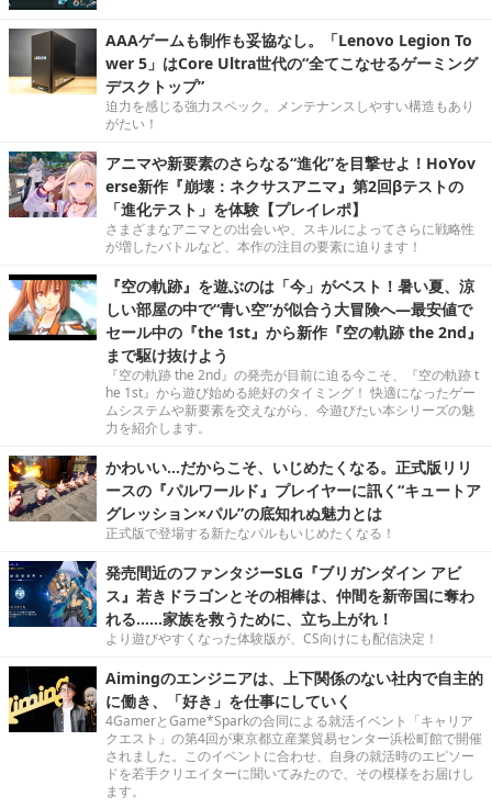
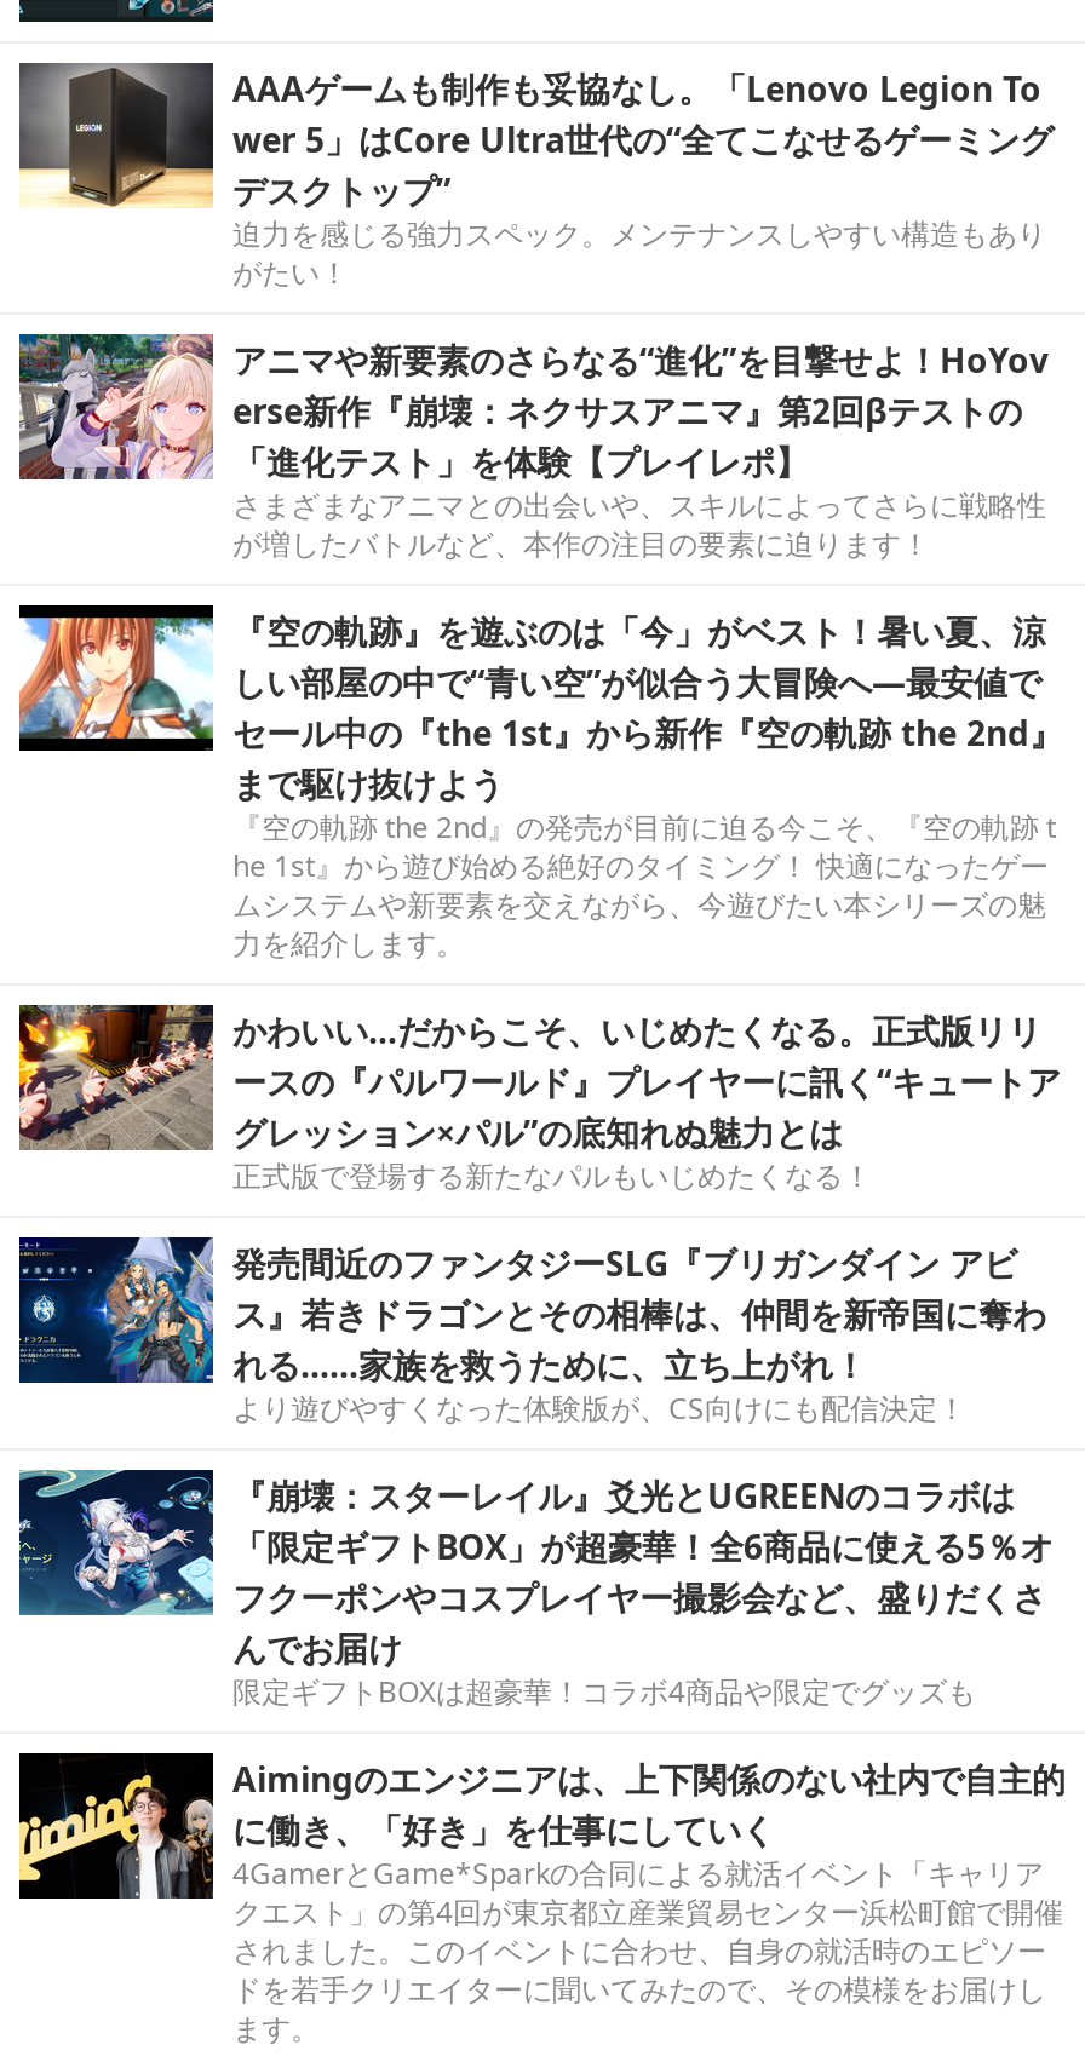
none -> [17,1467,1054,1713] [image] | 『崩壊：スターレイル』爻光とUGREENのコラボは | 「限定ギフトBOX」が超豪華！全6商品に使える5％オ | フクーポンやコスプレイヤー撮影会など、盛りだくさ | んでお届け | 限定ギフトBOXは超豪華！コラボ4商品や限定でグッズも

